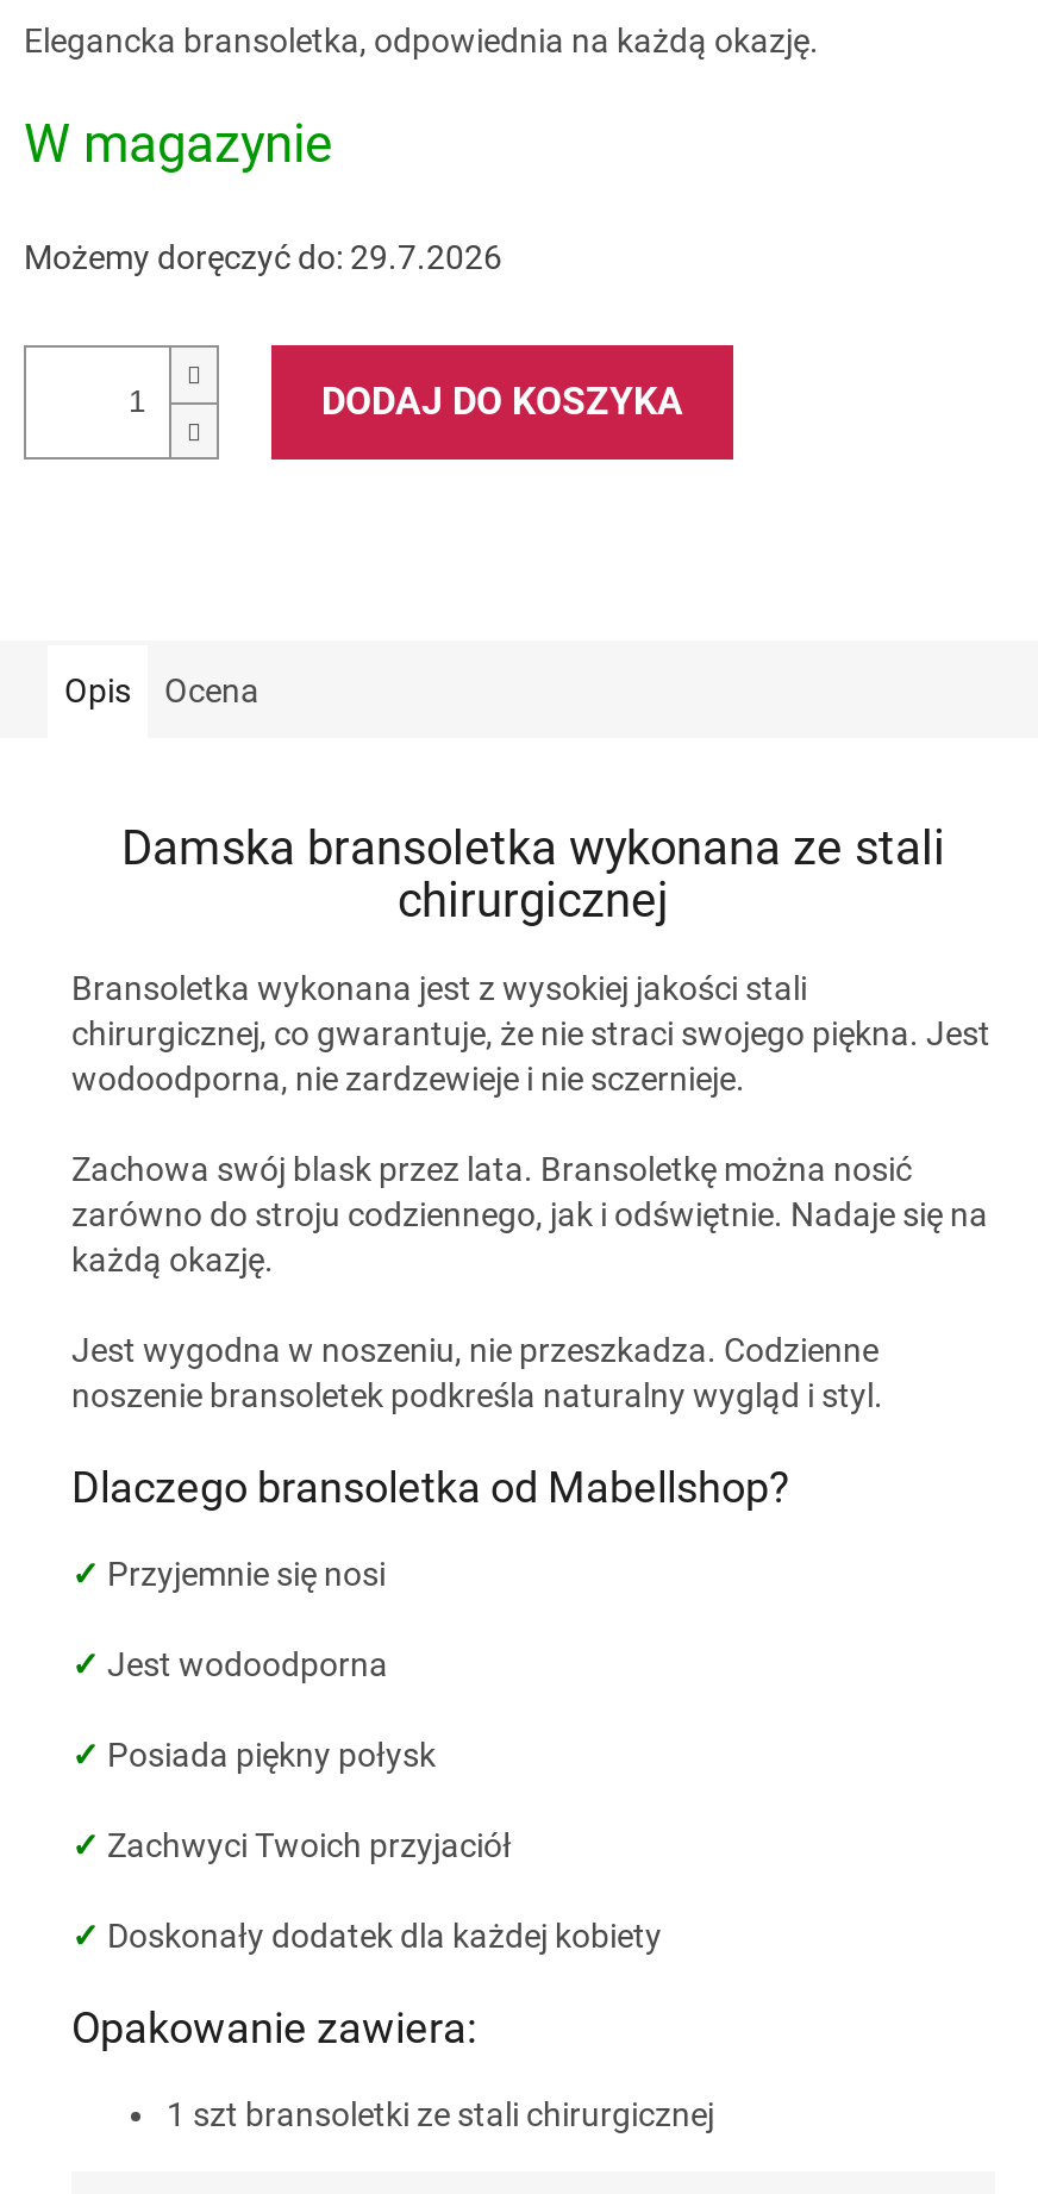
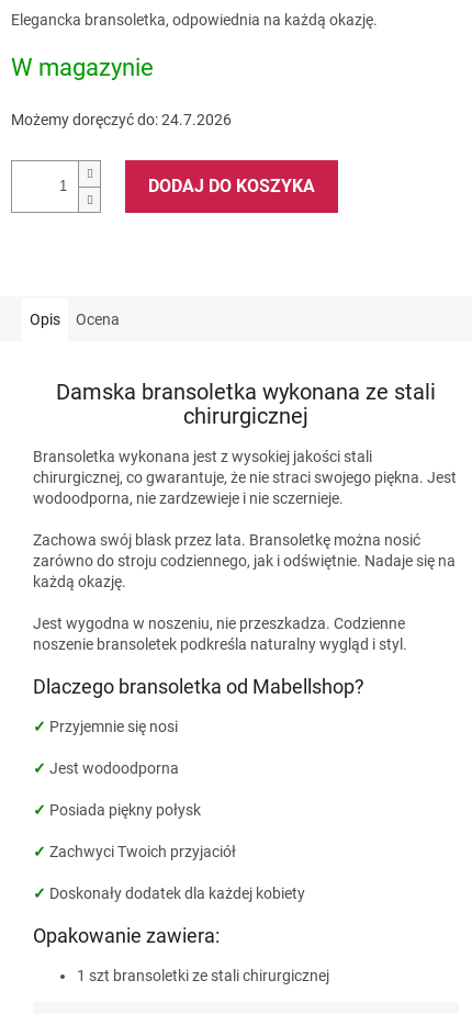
[24,237,502,275] Możemy doręczyć do: 29.7.2026 -> [11,111,232,128] Możemy doręczyć do: 24.7.2026

